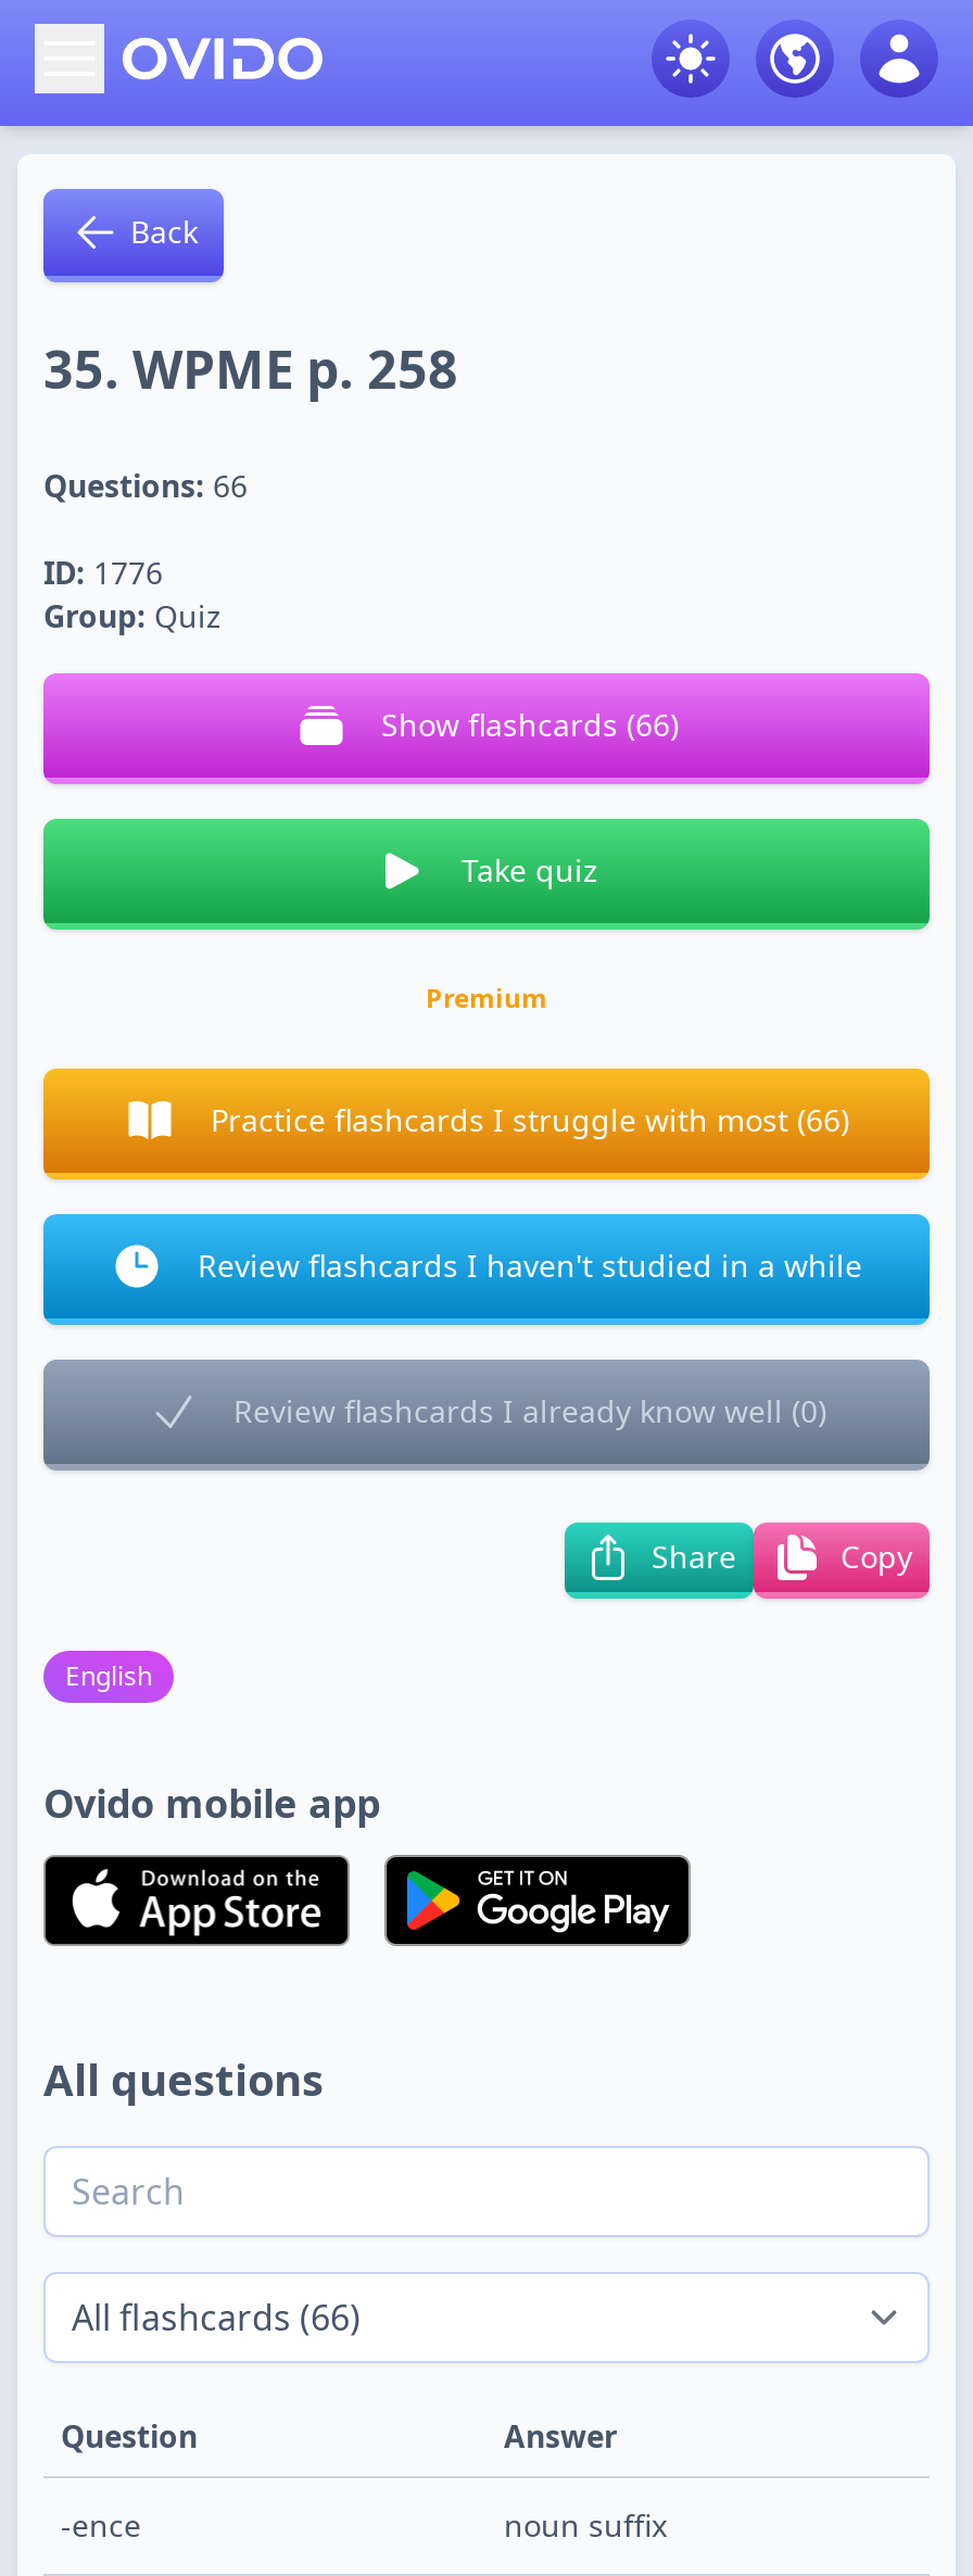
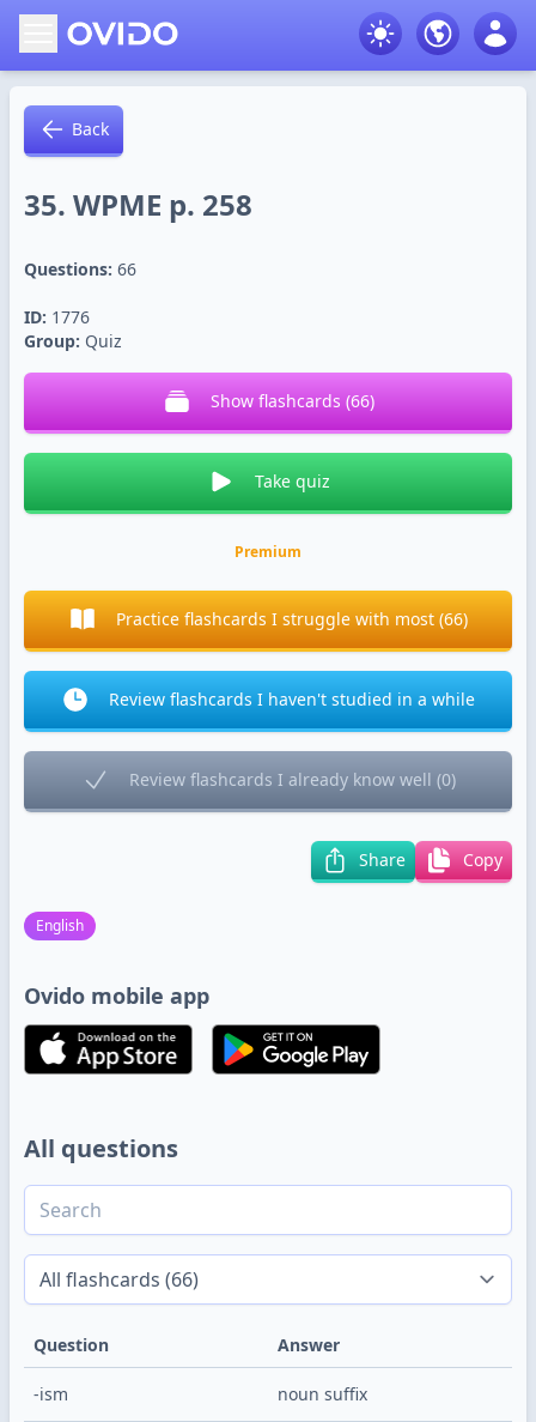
[61,2504,141,2546] -ence -> [33,1382,68,1405] -ism

